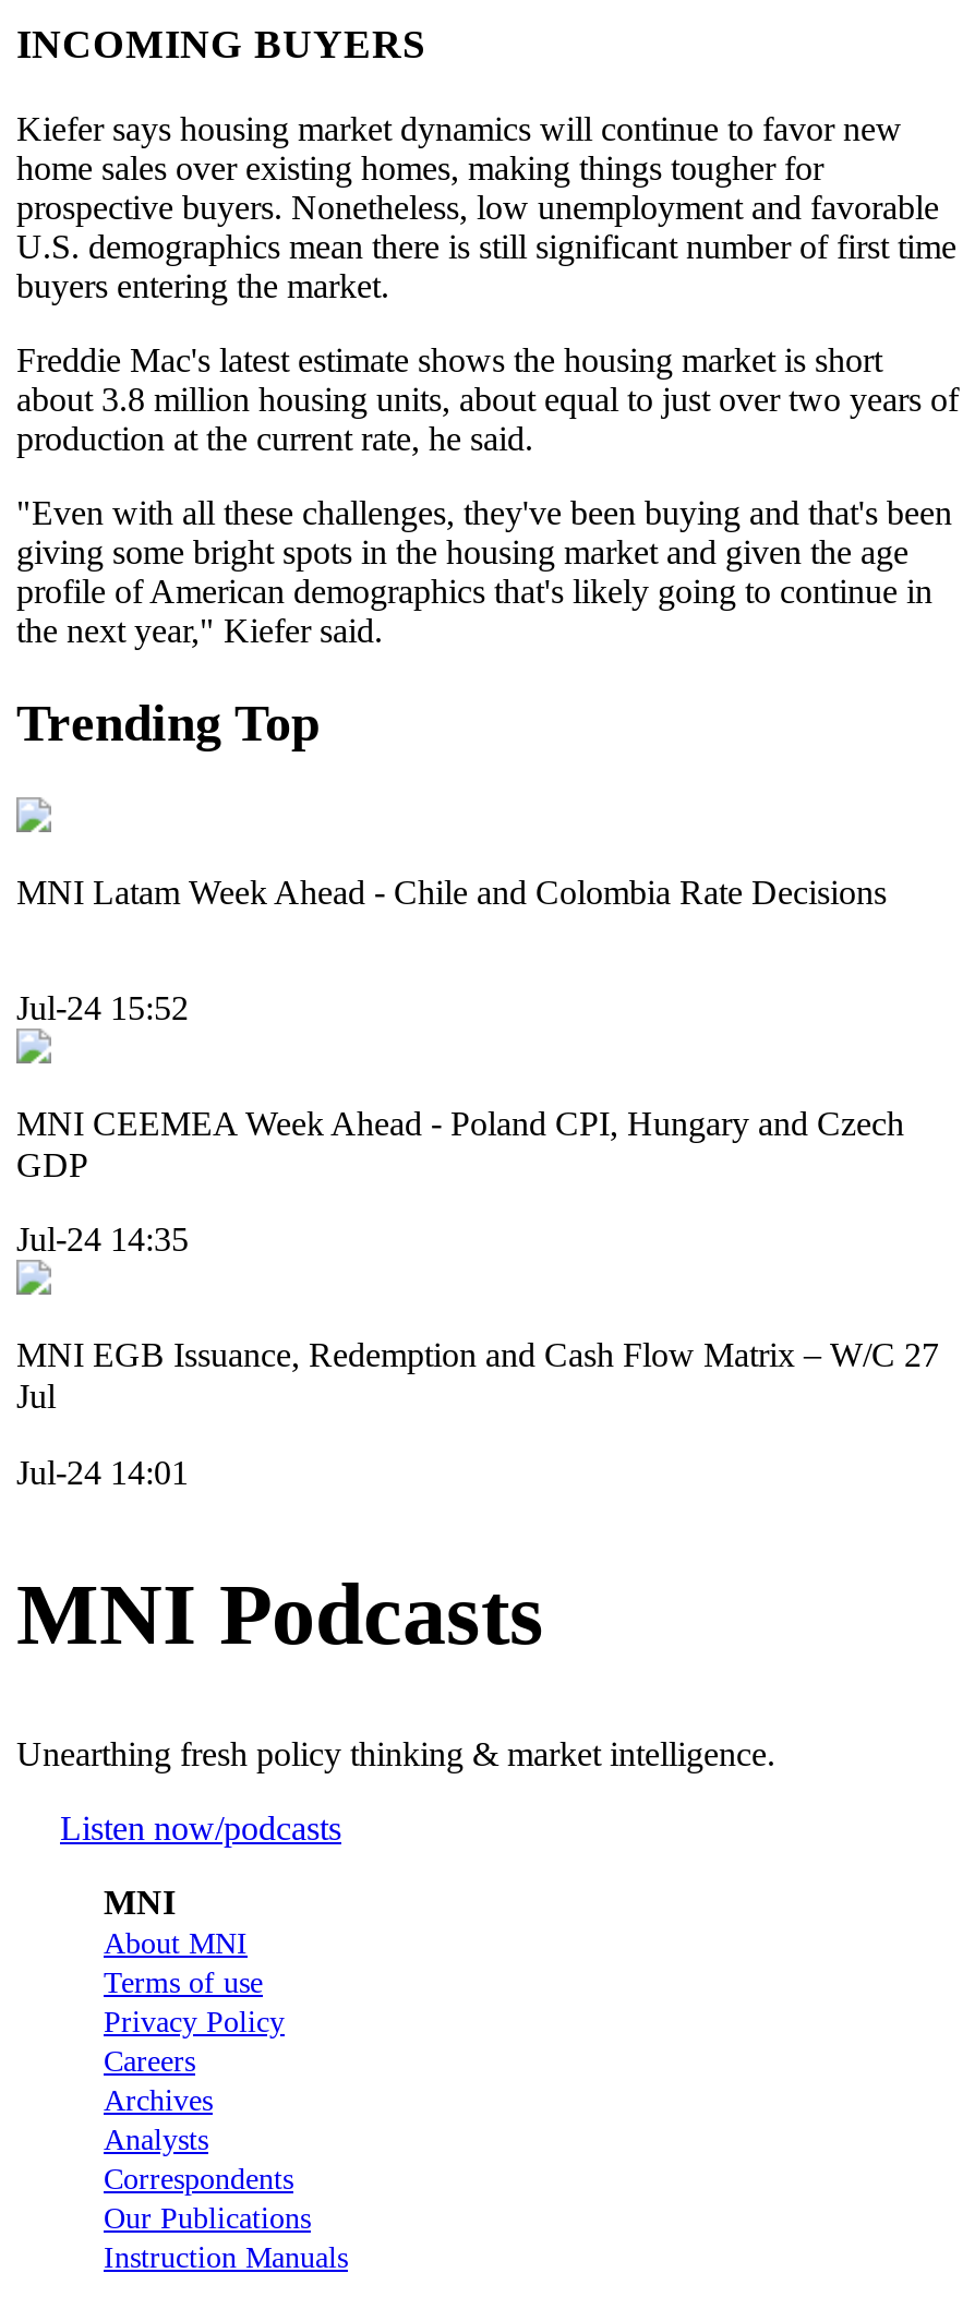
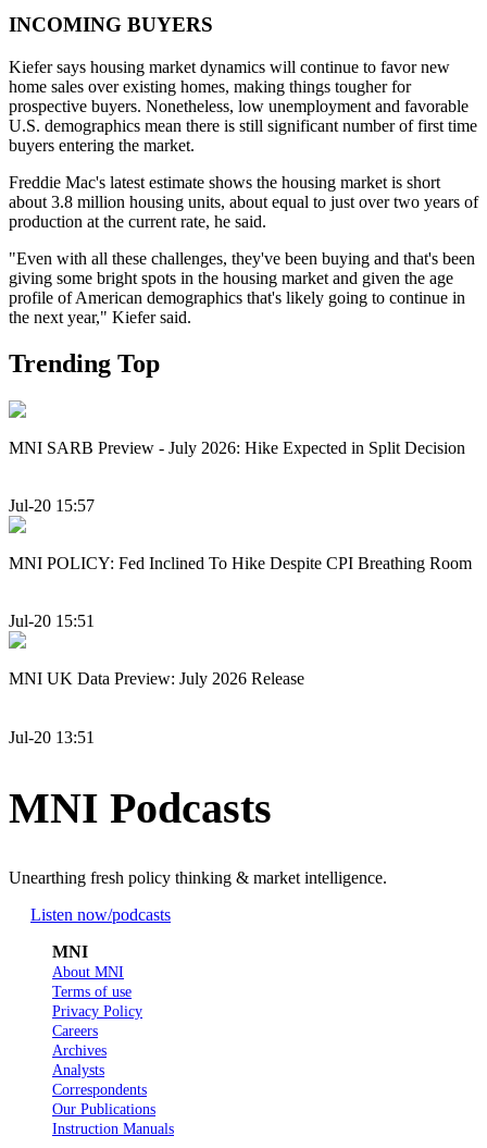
[16,873,887,910] MNI Latam Week Ahead - Chile and Colombia Rate Decisions -> [9,438,465,456] MNI SARB Preview - July 2026: Hike Expected in Split Decision
[16,989,189,1026] Jul-24 15:52 -> [9,496,95,515] Jul-20 15:57
[16,1105,904,1183] MNI CEEMEA Week Ahead - Poland CPI, Hungary and Czech | GDP -> [9,554,472,572] MNI POLICY: Fed Inclined To Hike Despite CPI Breathing Room
[16,1221,189,1258] Jul-24 14:35 -> [9,612,95,630] Jul-20 15:51
[16,1337,939,1415] MNI EGB Issuance, Redemption and Cash Flow Matrix – W/C 27 | Jul -> [9,670,304,688] MNI UK Data Preview: July 2026 Release
[16,1453,189,1490] Jul-24 14:01 -> [9,728,95,746] Jul-20 13:51

